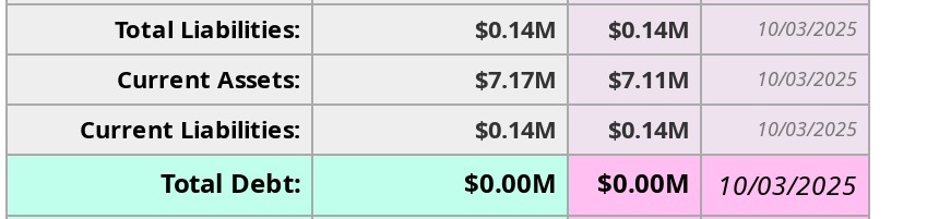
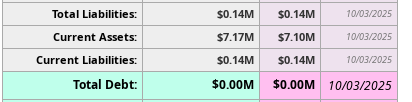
[475,62,689,95] $7.17M $7.11M -> [217,29,315,44] $7.17M $7.10M

